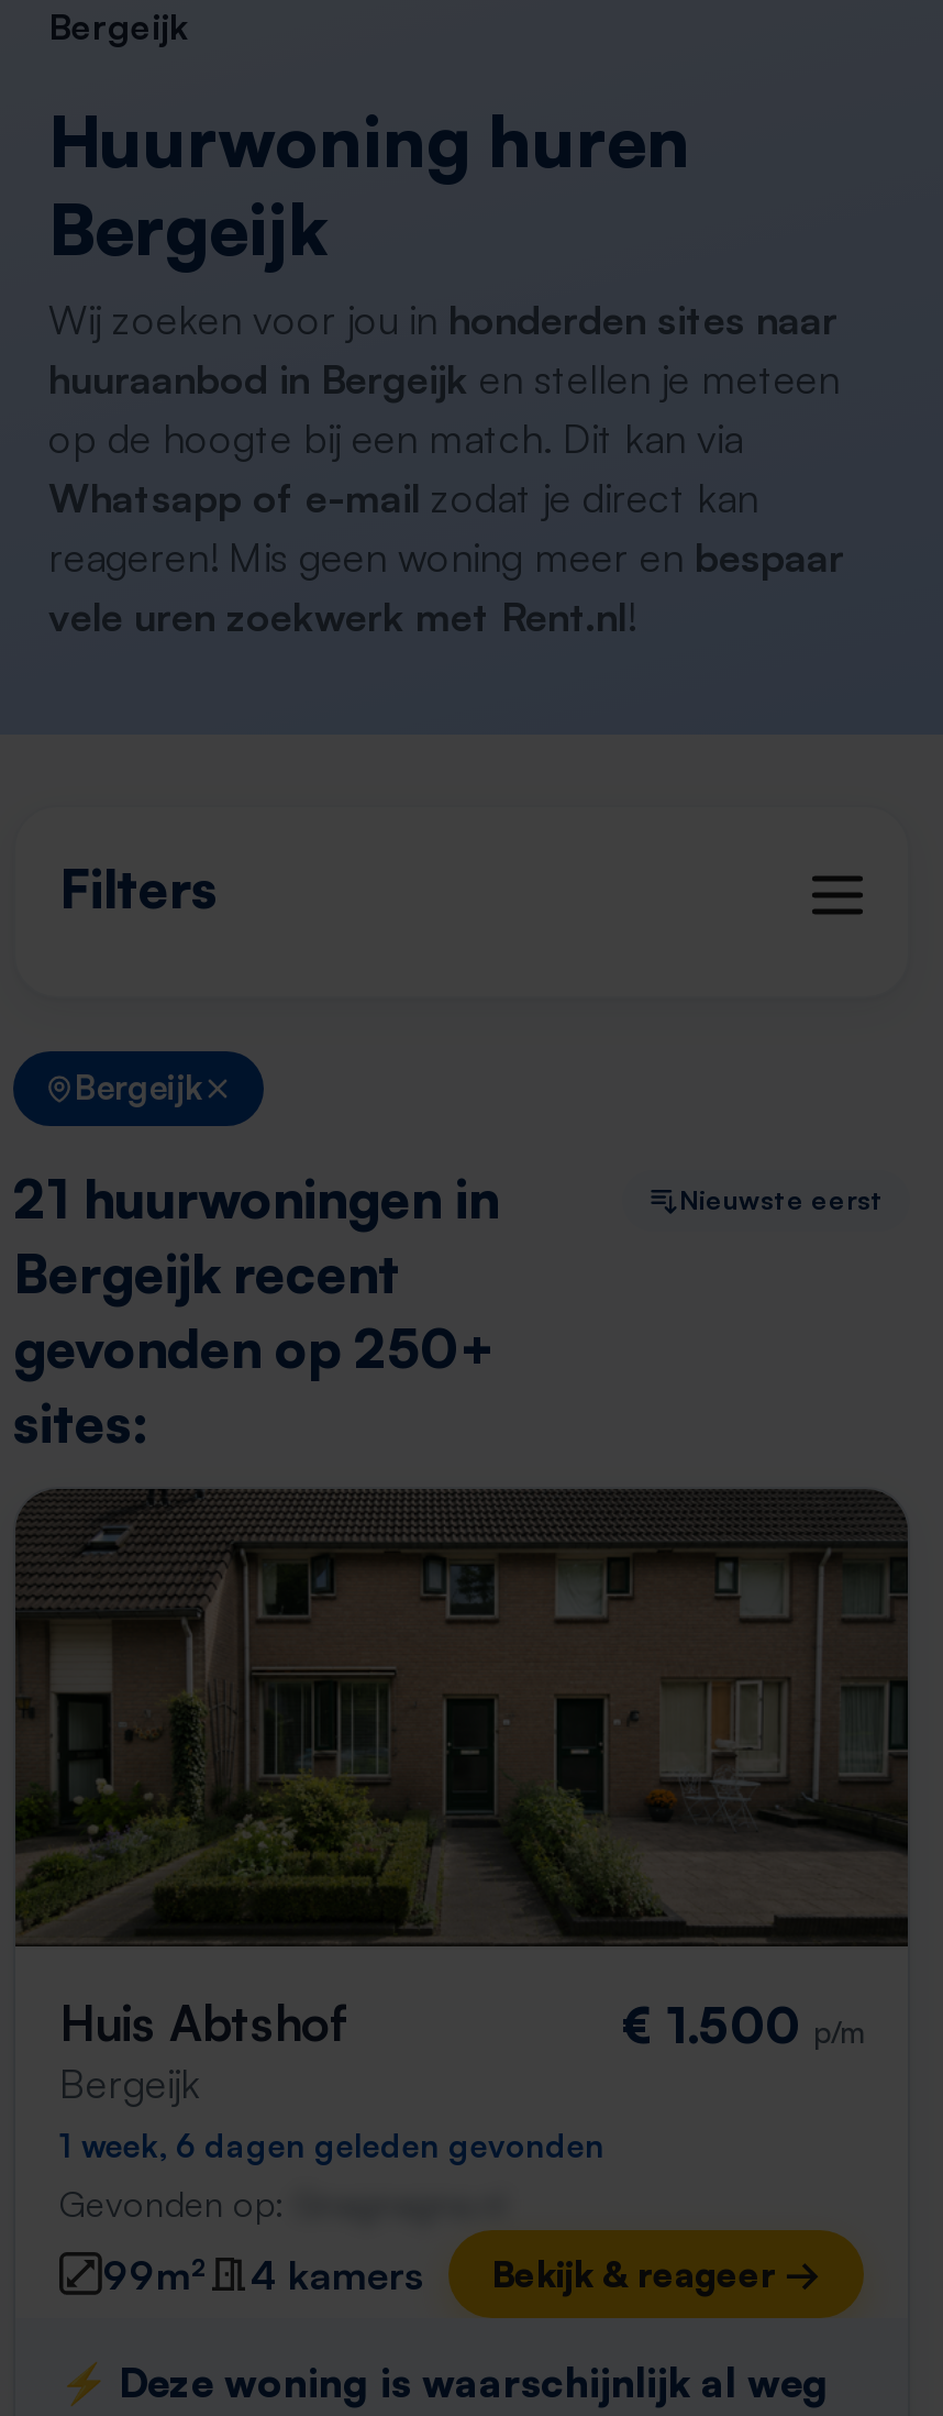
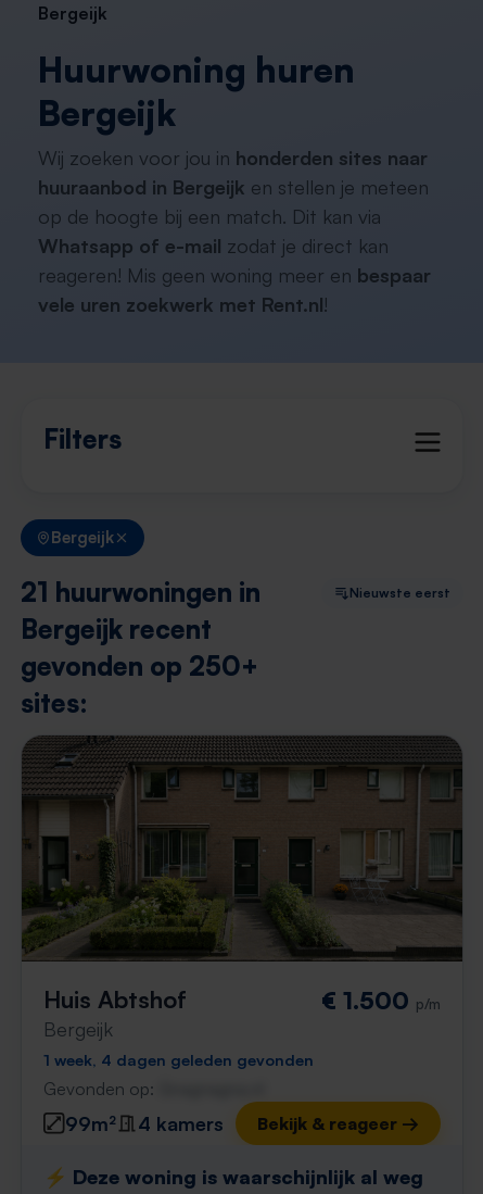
[59,2125,604,2164] 1 week, 6 dagen geleden gevonden -> [43,1050,314,1069] 1 week, 4 dagen geleden gevonden

